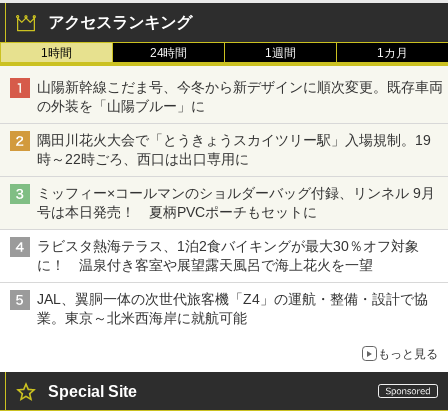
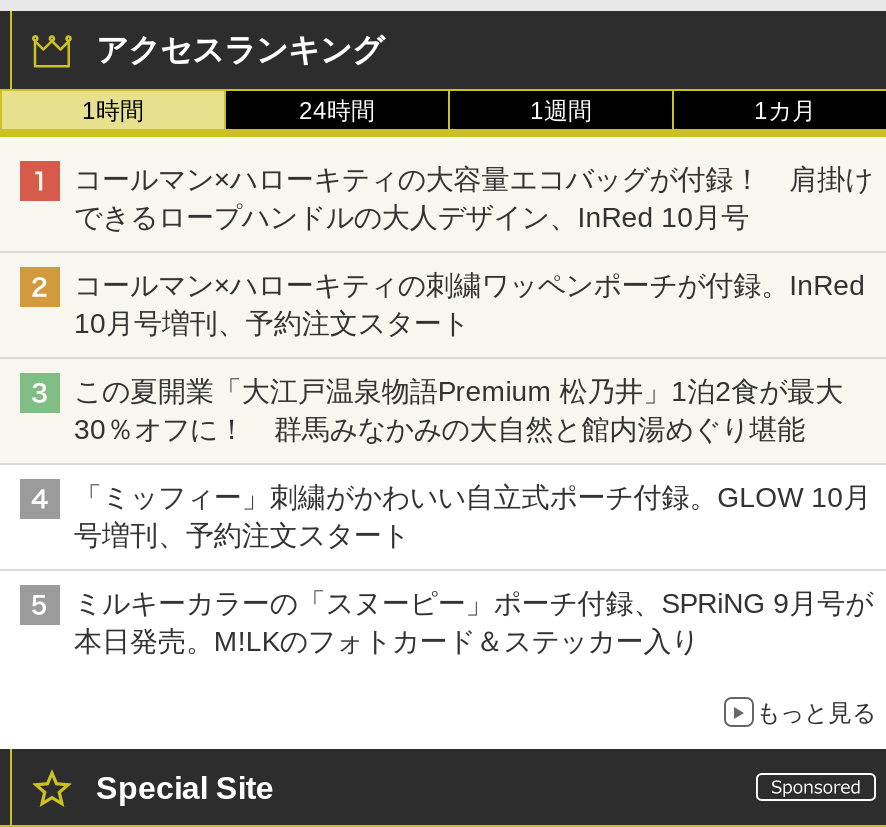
[37,79,443,114] 山陽新幹線こだま号、今冬から新デザインに順次変更。既存車両 | の外装を「山陽ブルー」に -> [74,162,873,232] コールマン×ハローキティの大容量エコバッグが付録！ 肩掛け | できるロープハンドルの大人デザイン、InRed 10月号
[37,132,431,167] 隅田川花火大会で「とうきょうスカイツリー駅」入場規制。19 | 時～22時ごろ、西口は出口専用に -> [74,268,865,338] コールマン×ハローキティの刺繍ワッペンポーチが付録。InRed | 10月号増刊、予約注文スタート
[37,185,435,220] ミッフィー×コールマンのショルダーバッグ付録、リンネル 9月 | 号は本日発売！ 夏柄PVCポーチもセットに -> [74,374,843,444] この夏開業「大江戸温泉物語Premium 松乃井」1泊2食が最大 | 30％オフに！ 群馬みなかみの大自然と館内湯めぐり堪能
[37,238,419,273] ラビスタ熱海テラス、1泊2食バイキングが最大30％オフ対象 | に！ 温泉付き客室や展望露天風呂で海上花火を一望 -> [74,480,871,550] 「ミッフィー」刺繍がかわいい自立式ポーチ付録。GLOW 10月 | 号増刊、予約注文スタート
[37,291,428,326] JAL、翼胴一体の次世代旅客機「Z4」の運航・整備・設計で協 | 業。東京～北米西海岸に就航可能 -> [74,586,873,656] ミルキーカラーの「スヌーピー」ポーチ付録、SPRiNG 9月号が | 本日発売。M!LKのフォトカード＆ステッカー入り

